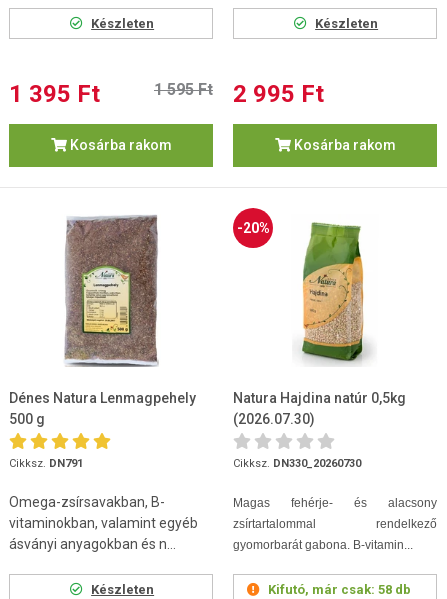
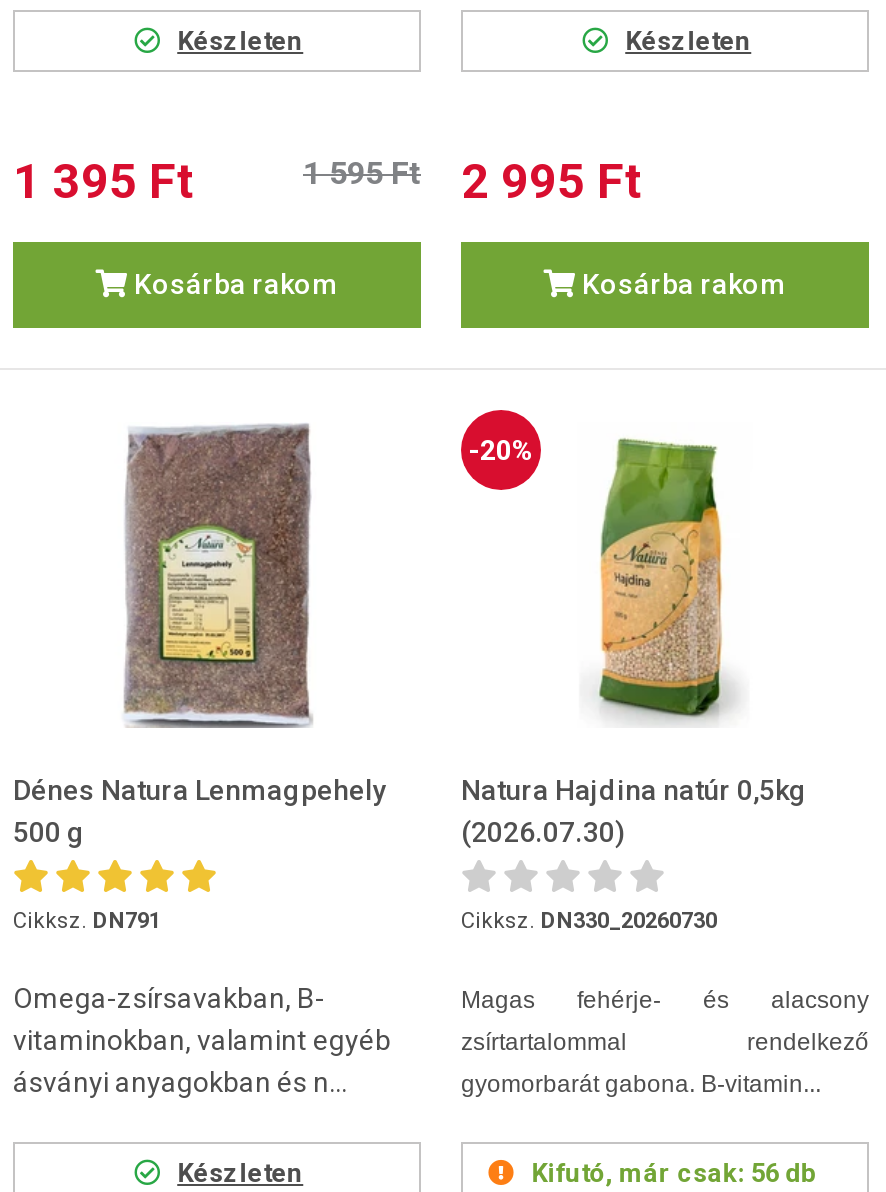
[268,582,411,597] Kifutó, már csak: 58 db -> [531,1158,817,1188] Kifutó, már csak: 56 db

